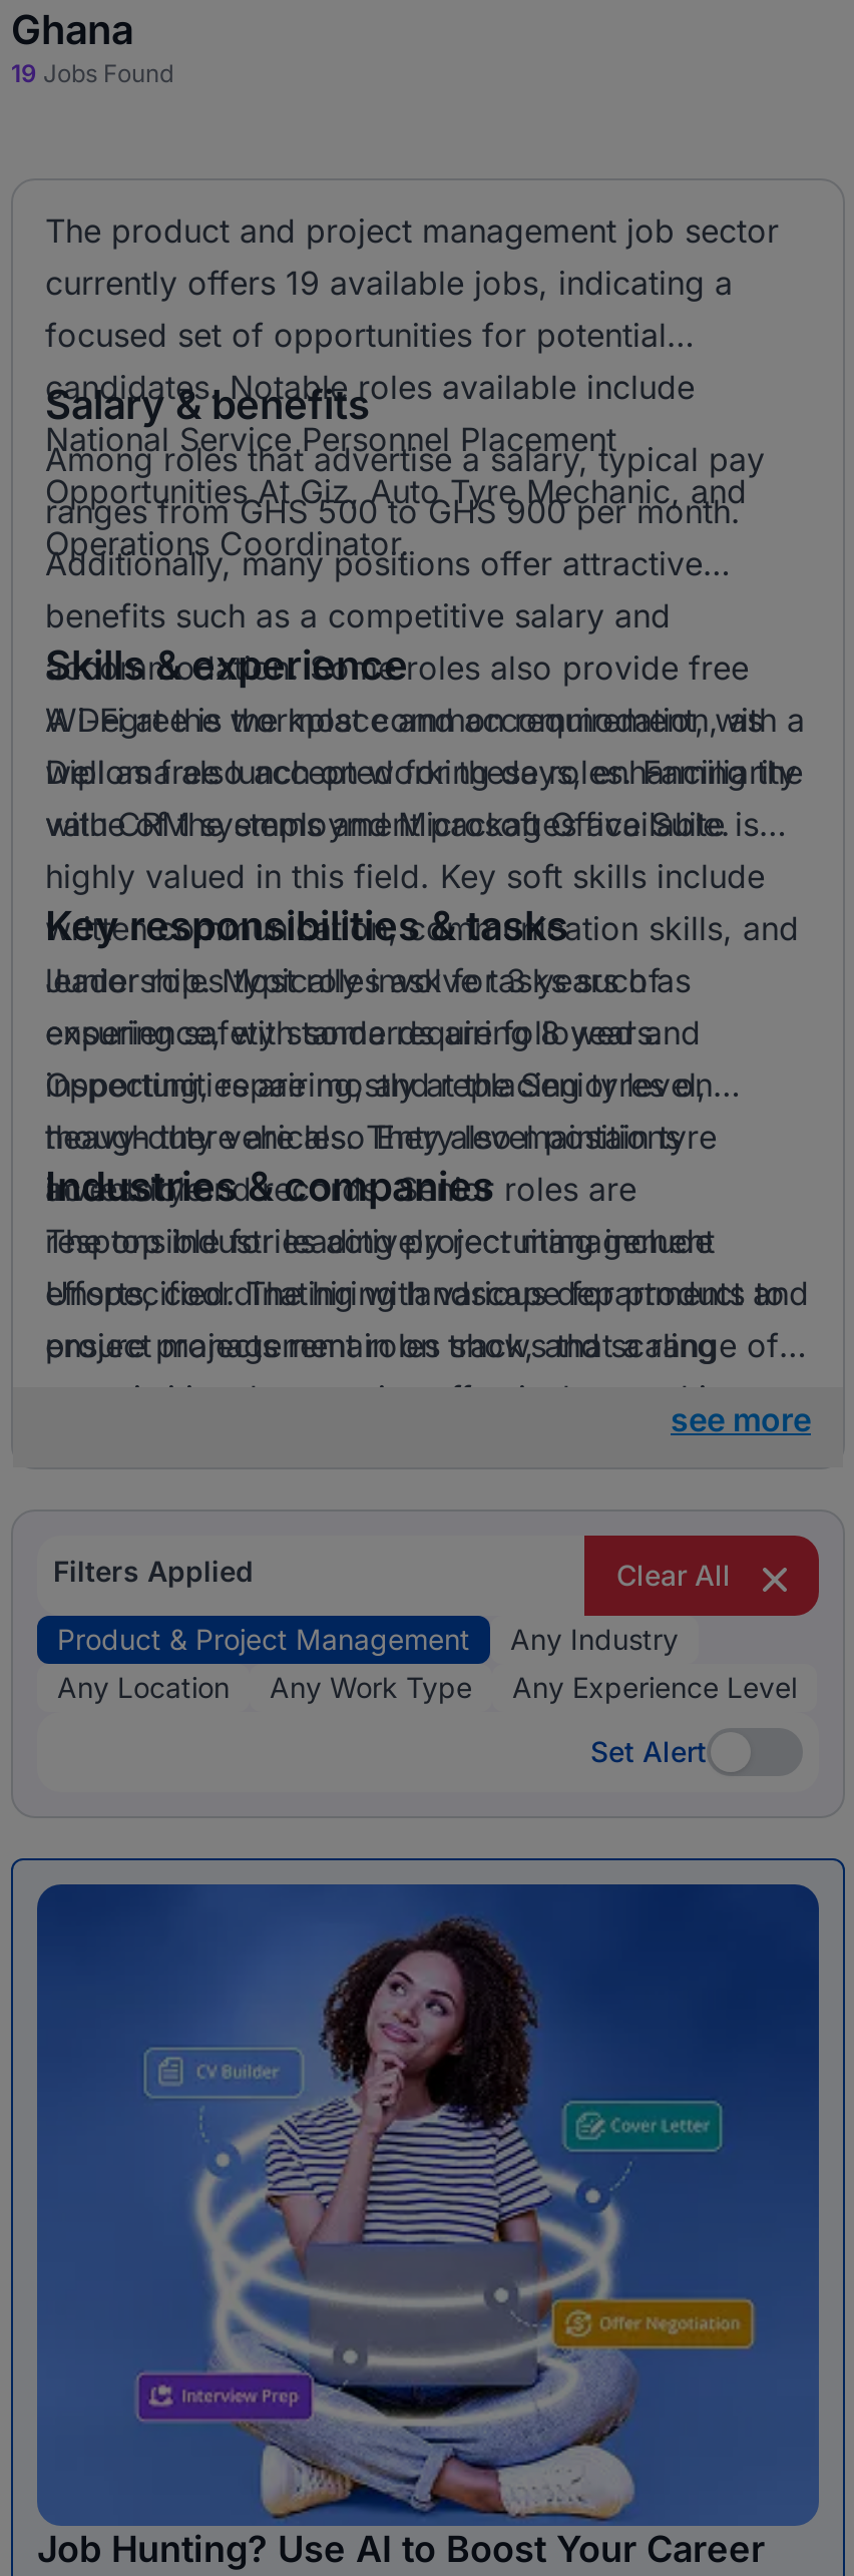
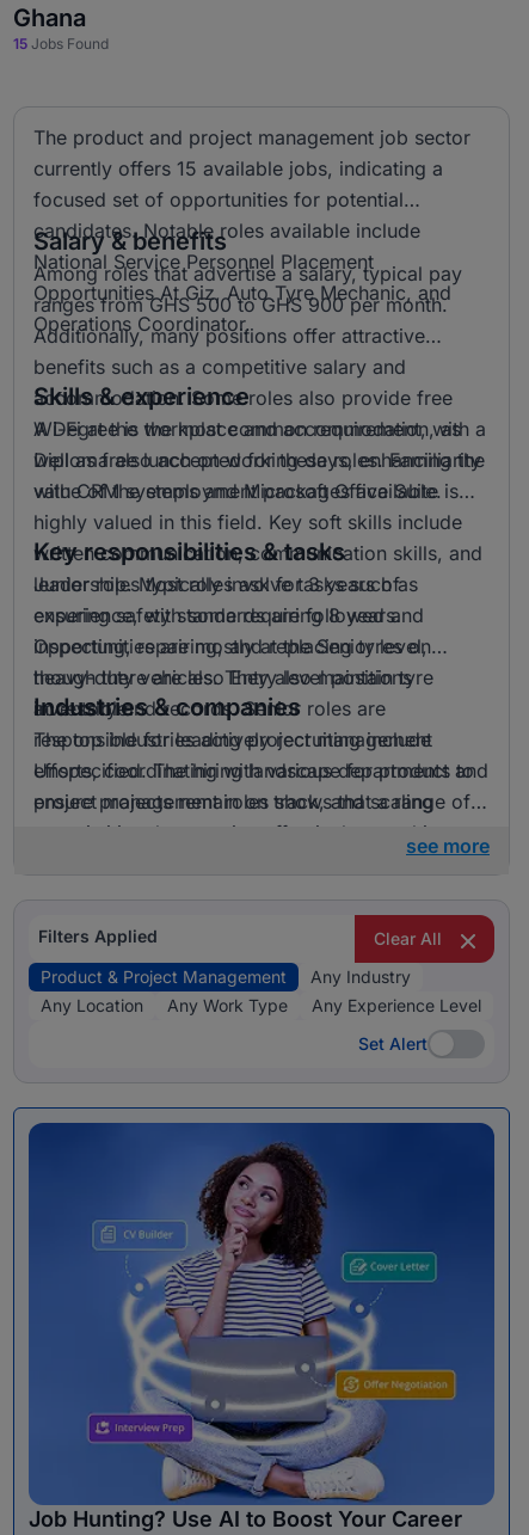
[11,58,173,88] 19 Jobs Found -> [13,35,109,53] 15 Jobs Found
[45,263,733,303] currently offers 19 available jobs, indicating a -> [33,156,443,180] currently offers 15 available jobs, indicating a

